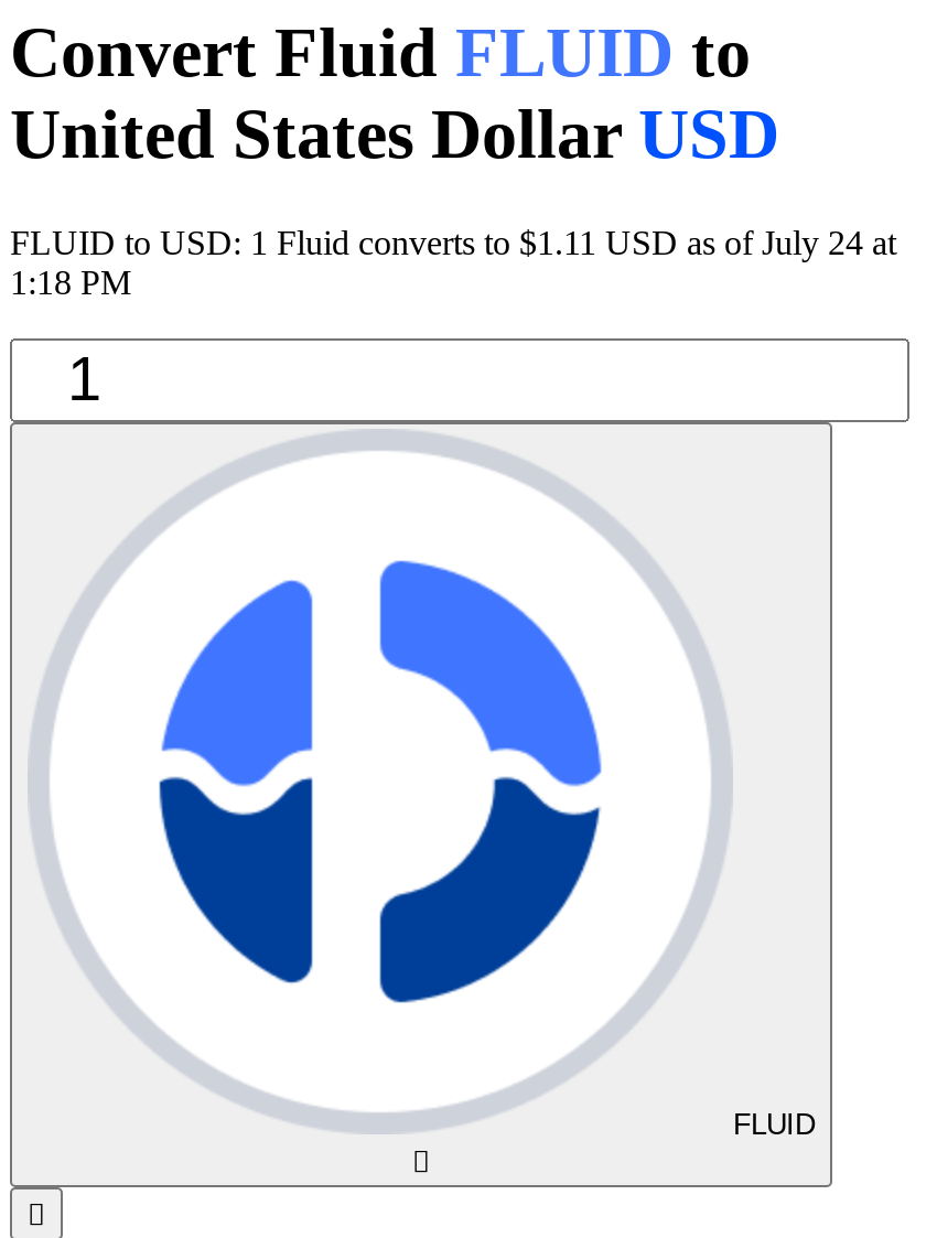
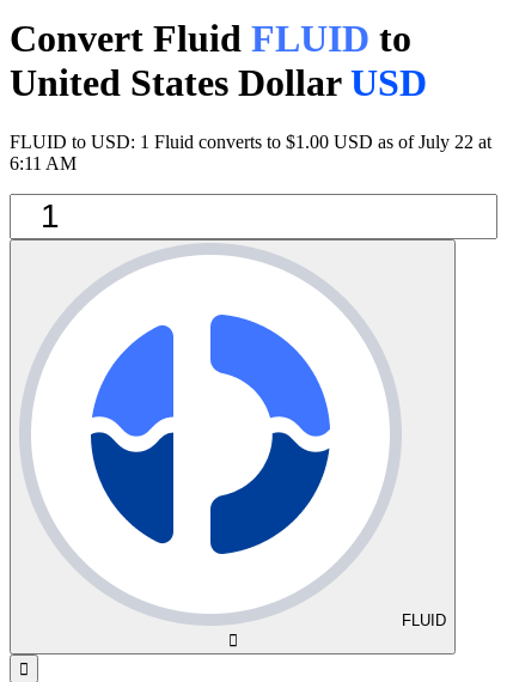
[10,224,896,301] FLUID to USD: 1 Fluid converts to $1.11 USD as of July 24 at | 1:18 PM -> [10,131,491,173] FLUID to USD: 1 Fluid converts to $1.00 USD as of July 22 at | 6:11 AM

